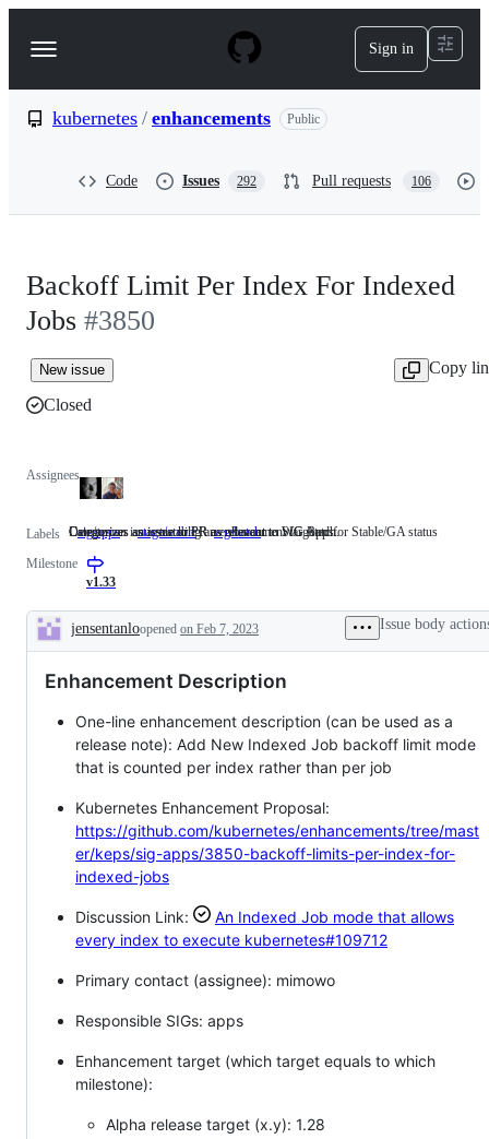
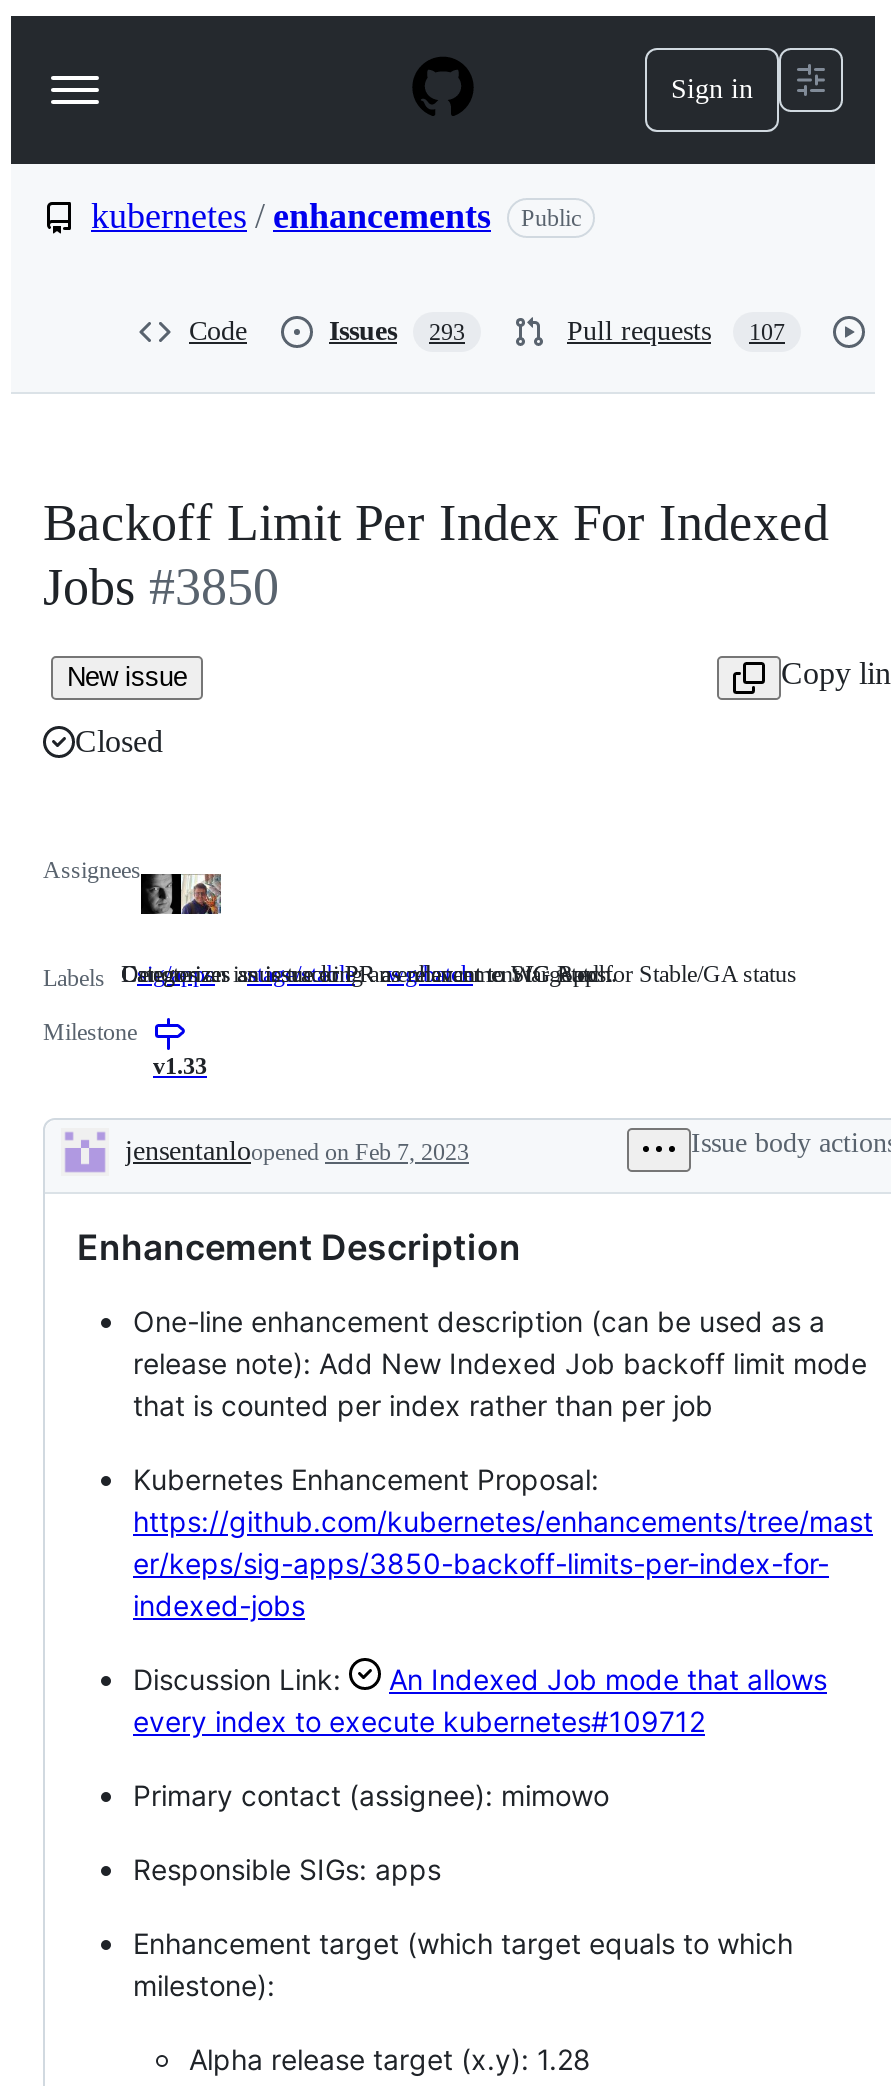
[182,173,257,189] Issues 292 -> [329,316,465,346] Issues 293
[312,173,431,189] Pull requests 106 -> [567,316,785,346] Pull requests 107

